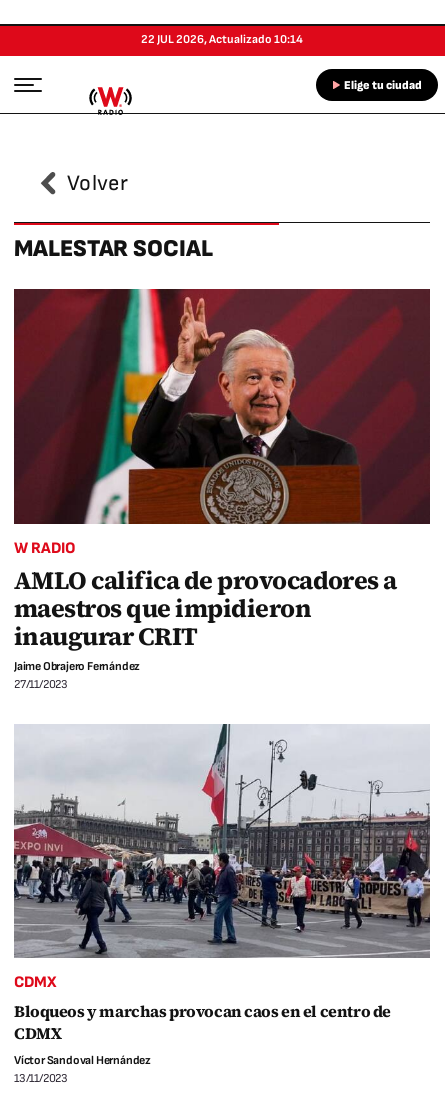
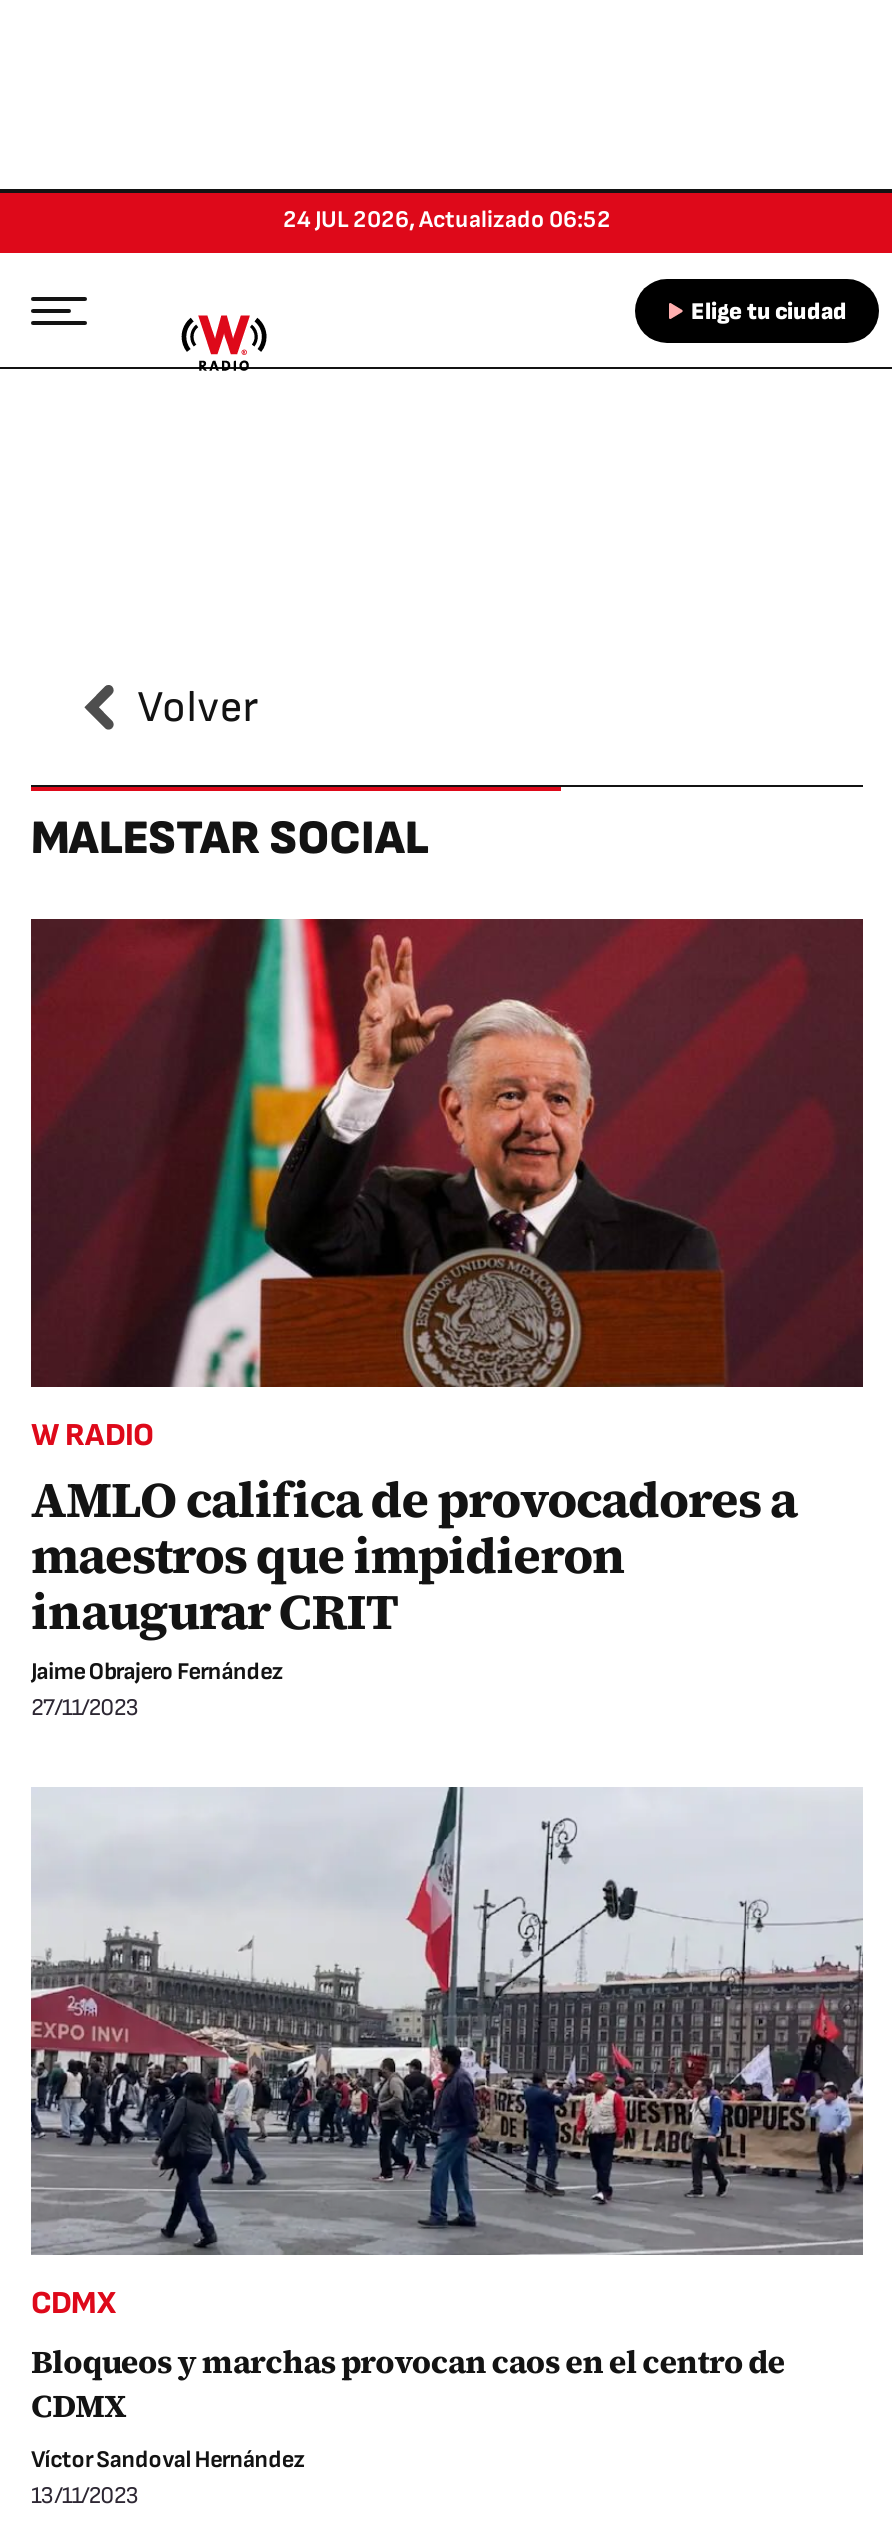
[141,32,303,47] 22 JUL 2026,Actualizado 10:14 -> [283,205,611,235] 24 JUL 2026,Actualizado 06:52

